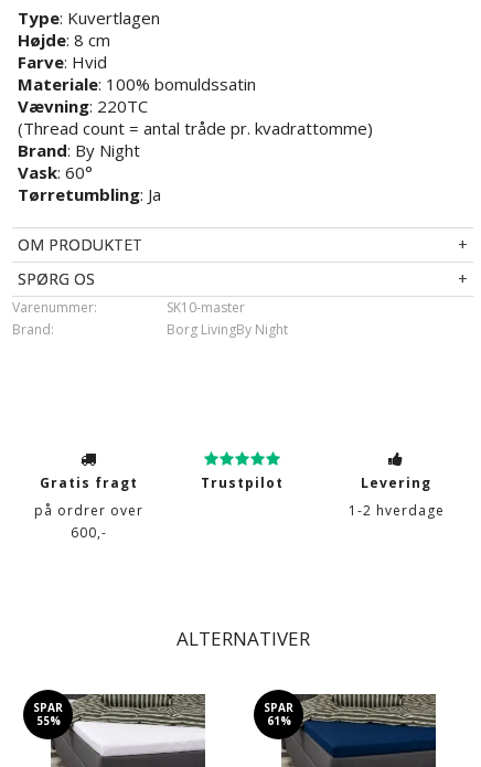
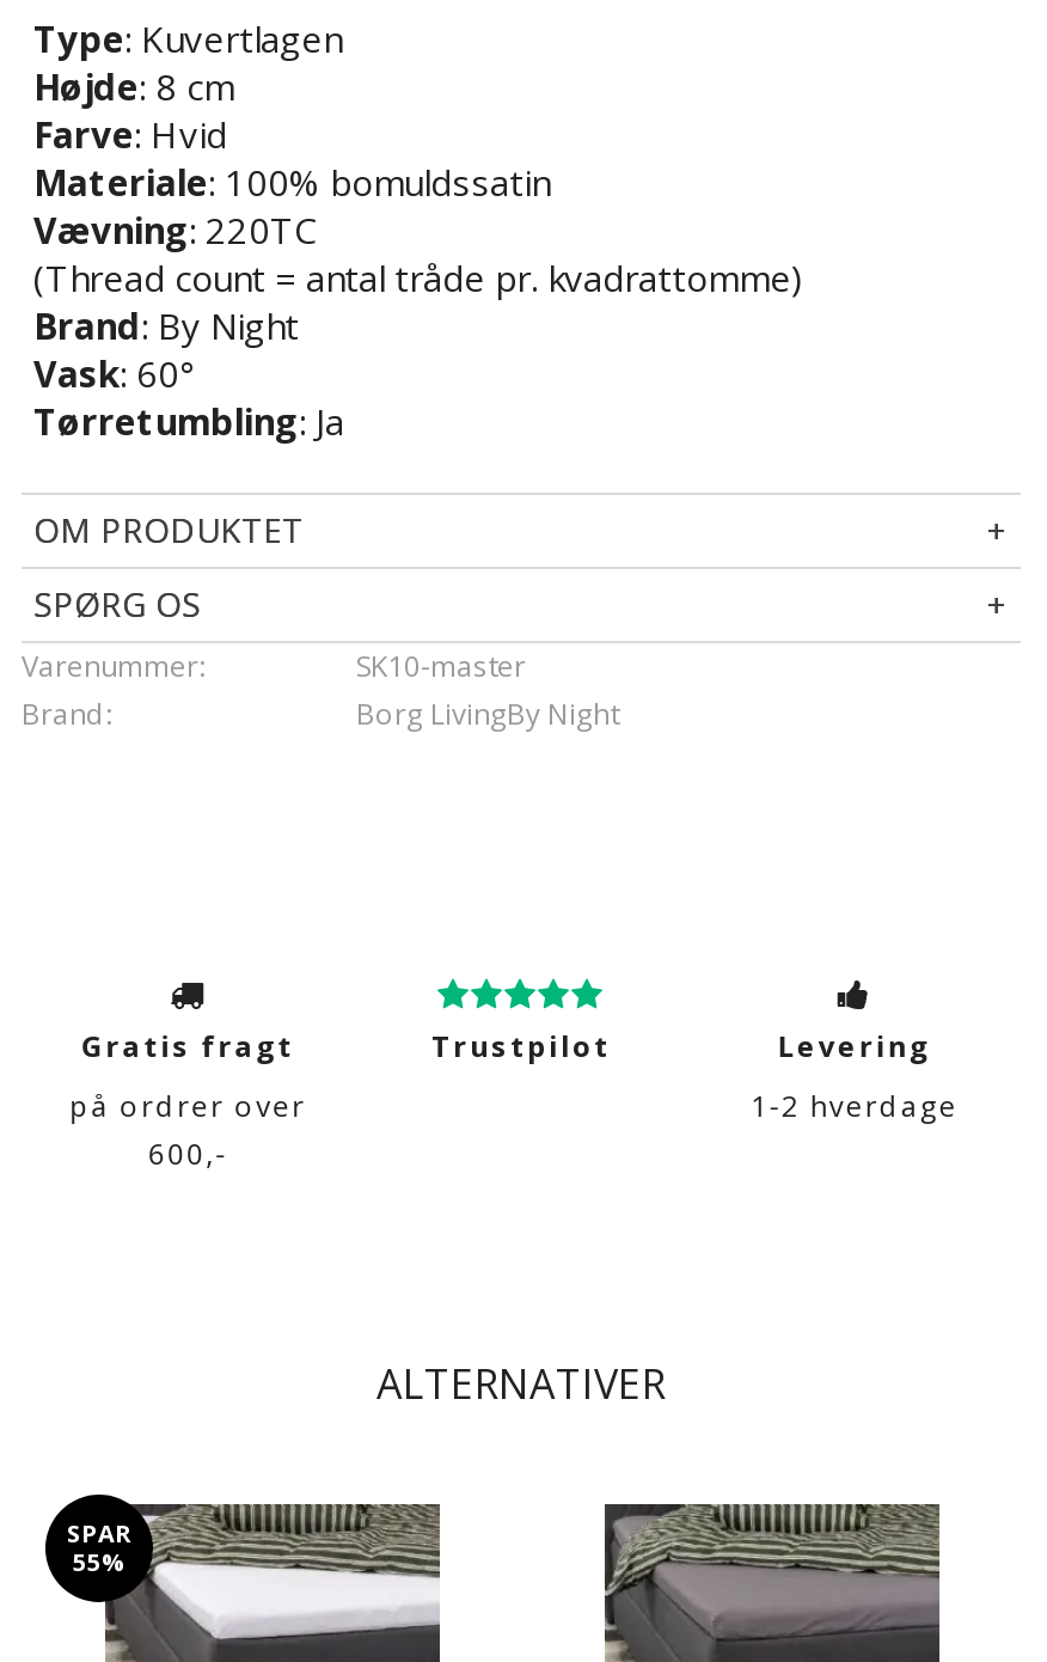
[264,700,293,728] SPAR | 61% -> none
[307,720,437,757] [image] -> [660,1562,942,1640] [image]

